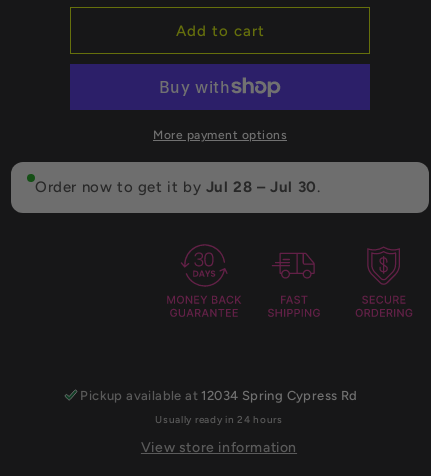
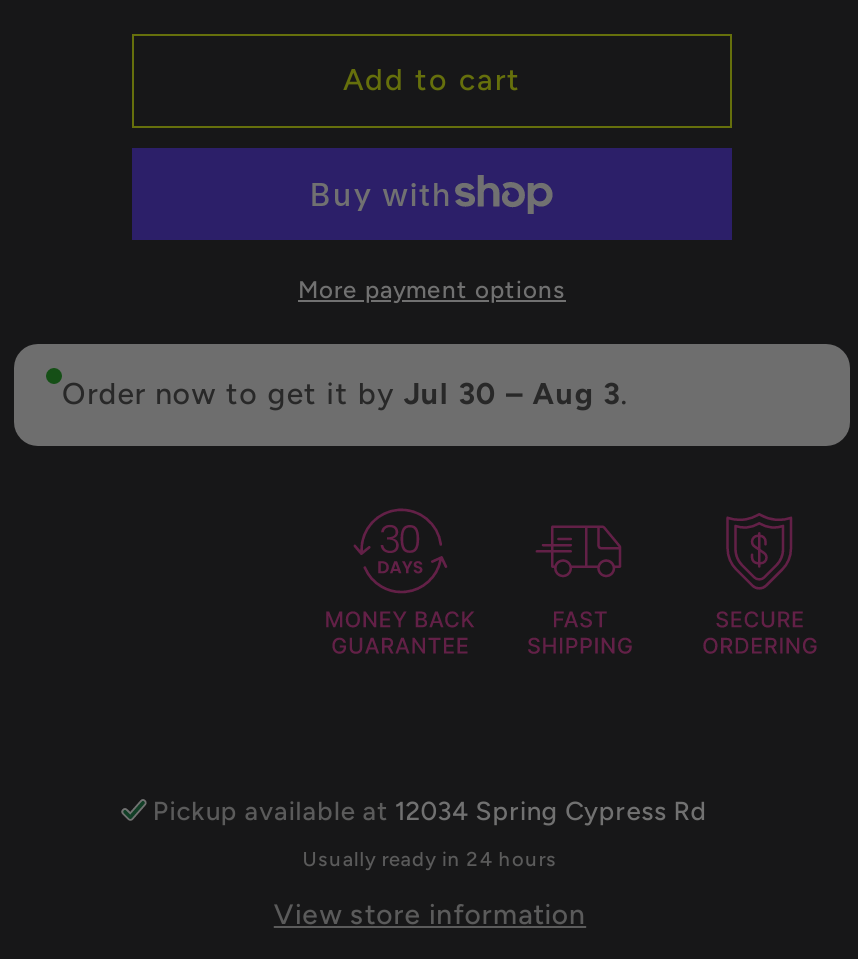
[35,178,320,196] Order now to get it by Jul 28 – Jul 30. -> [62,375,628,411] Order now to get it by Jul 30 – Aug 3.

